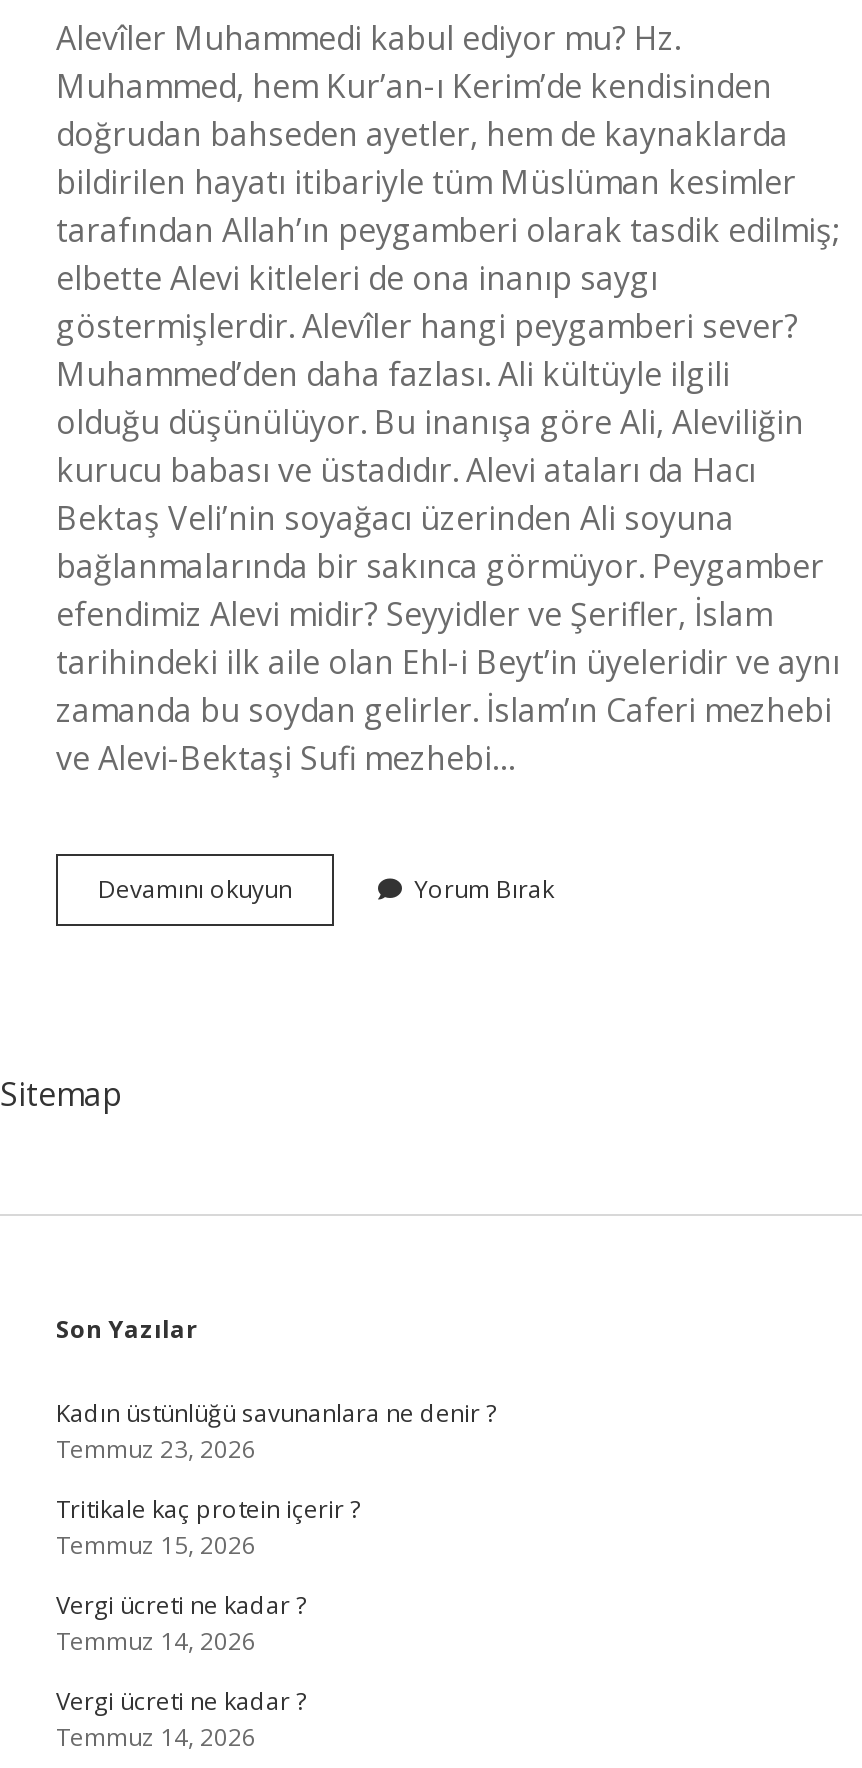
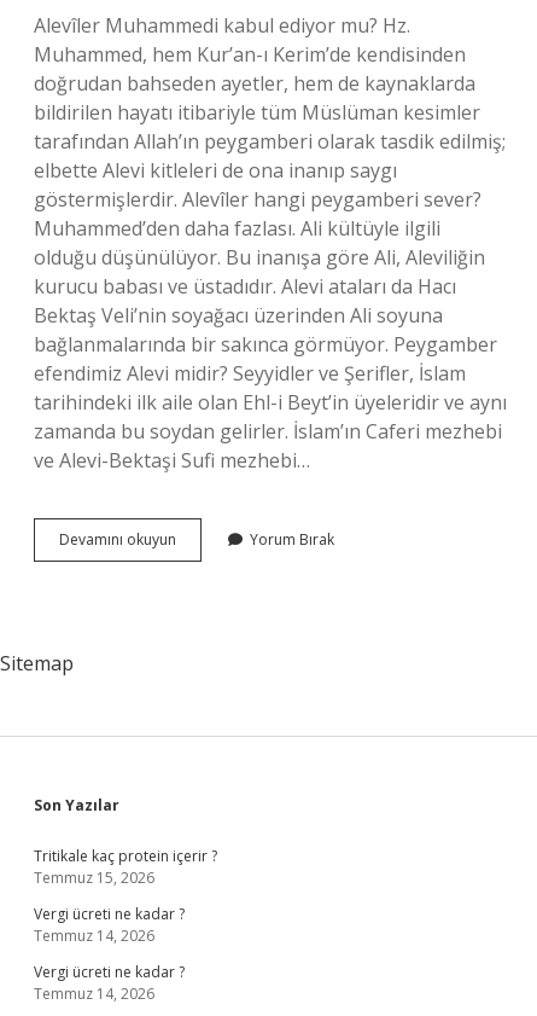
[56,1396,496,1466] Kadın üstünlüğü savunanlara ne denir ? | Temmuz 23, 2026 -> none

